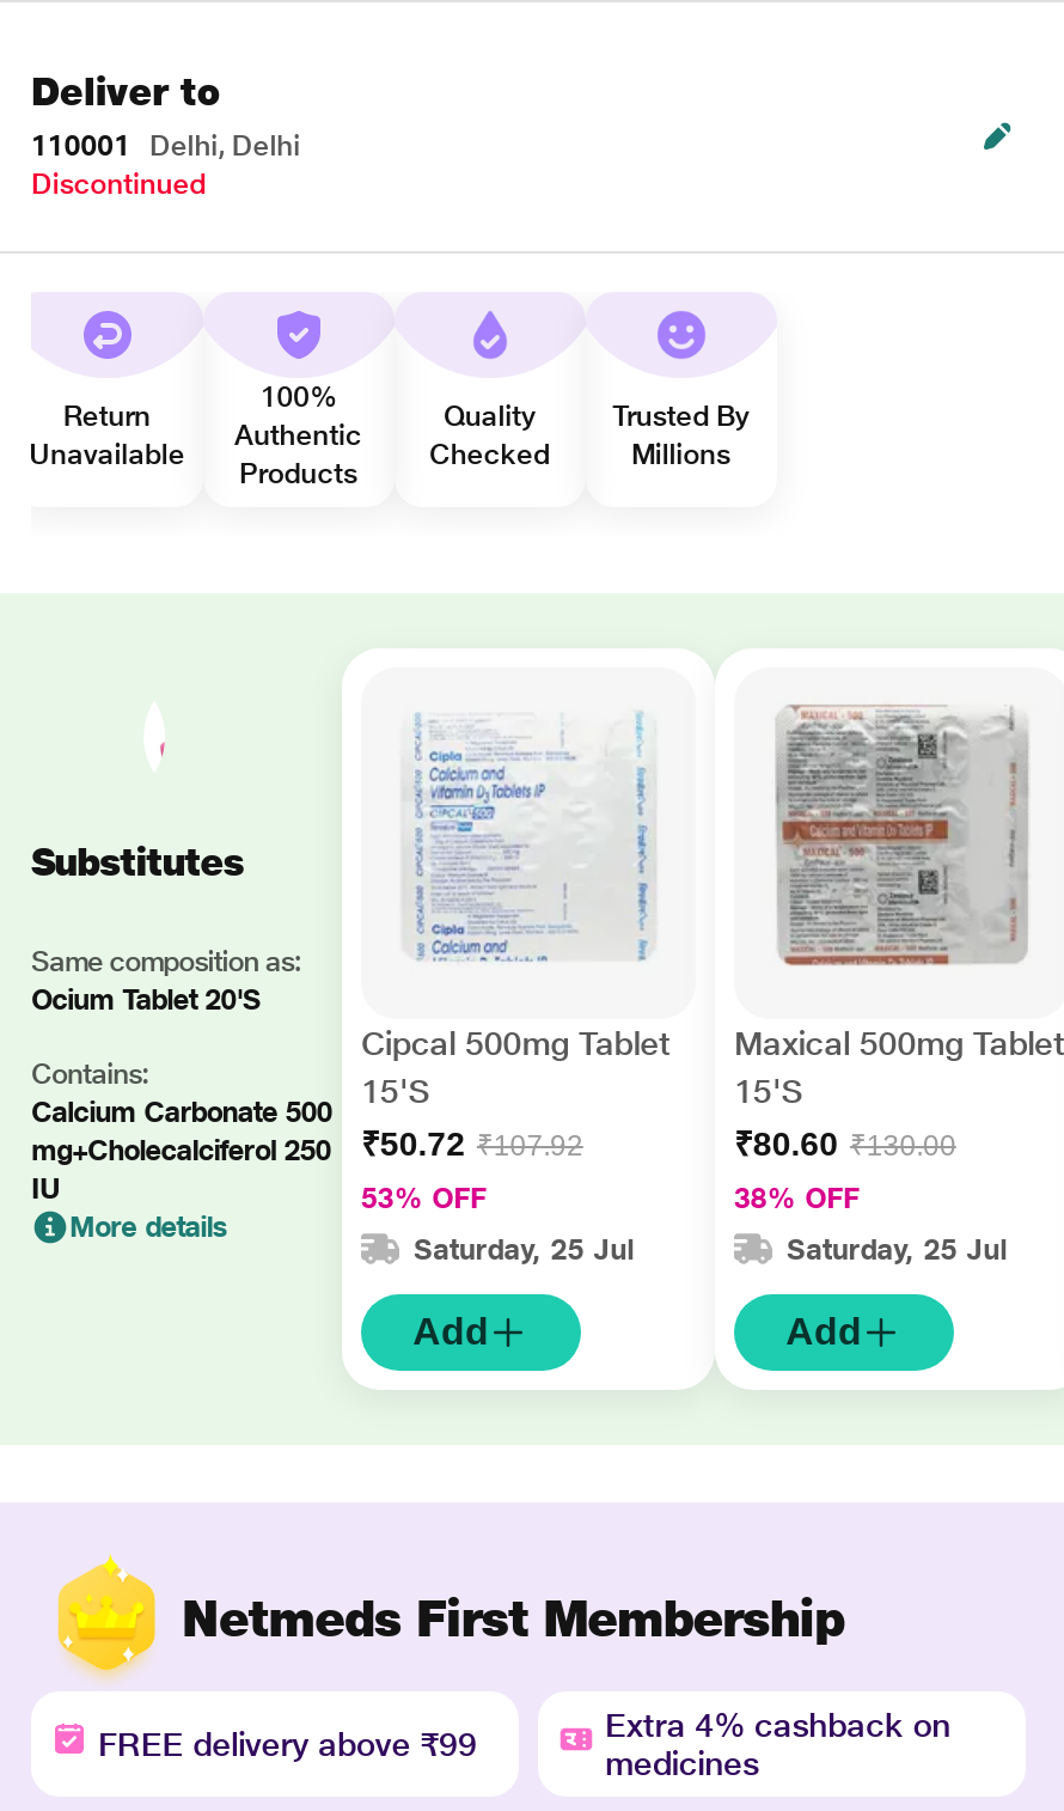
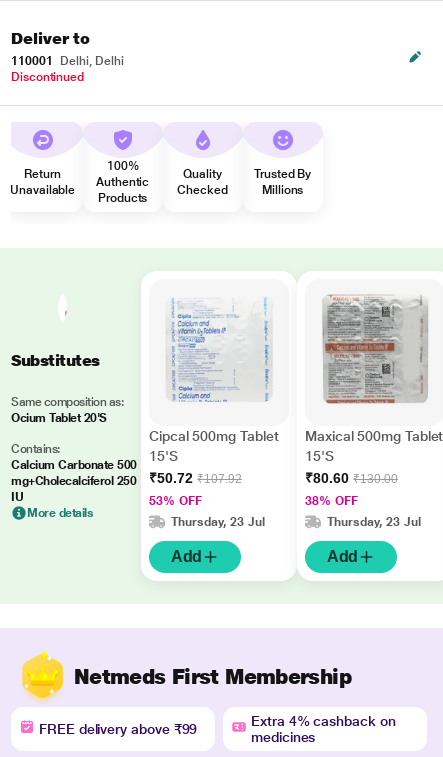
[414,1233,634,1267] Saturday, 25 Jul -> [171,515,265,529] Thursday, 23 Jul
[787,1233,1007,1267] Saturday, 25 Jul -> [327,515,421,529] Thursday, 23 Jul

